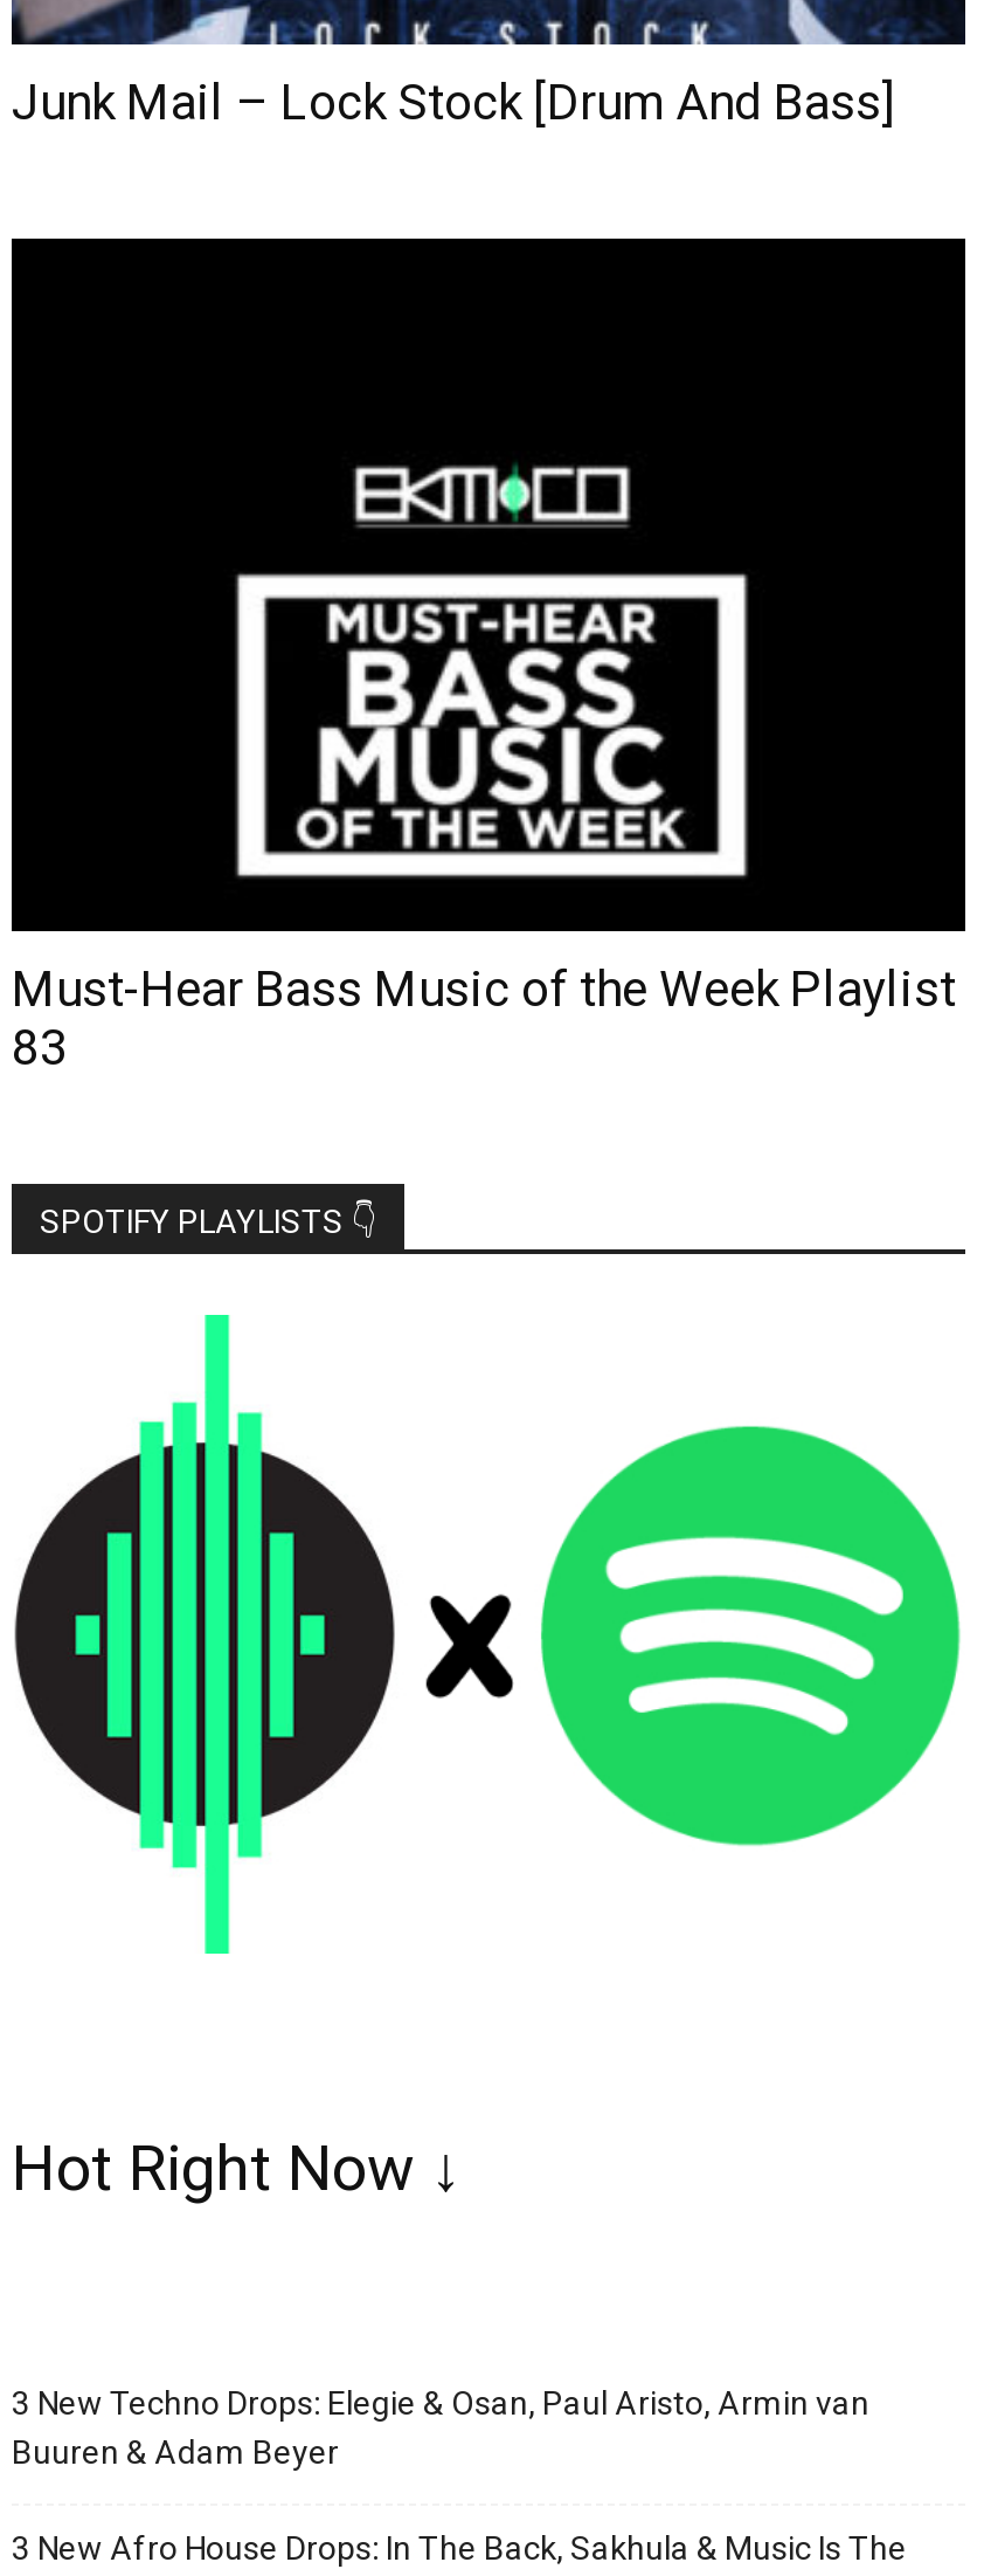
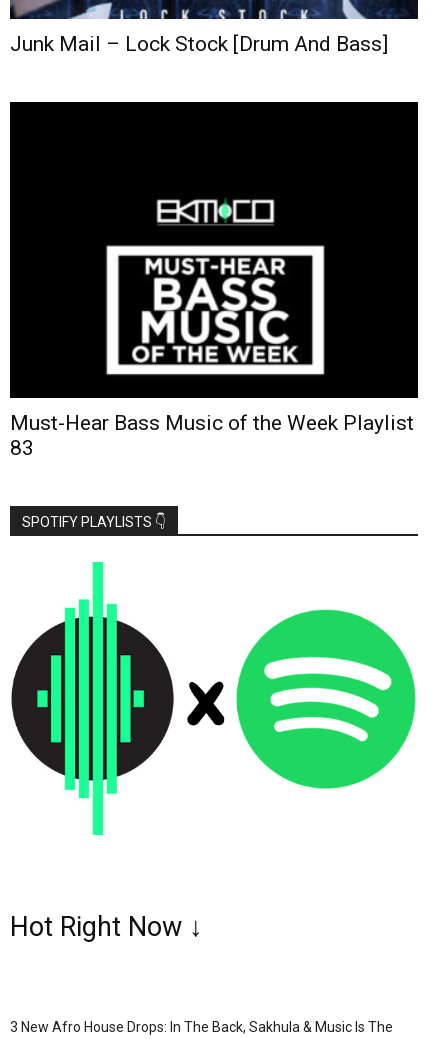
[12,2384,869,2470] 3 New Techno Drops: Elegie & Osan, Paul Aristo, Armin van | Buuren & Adam Beyer -> none

